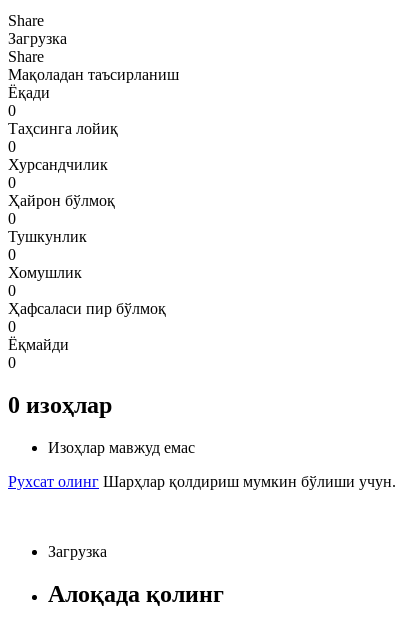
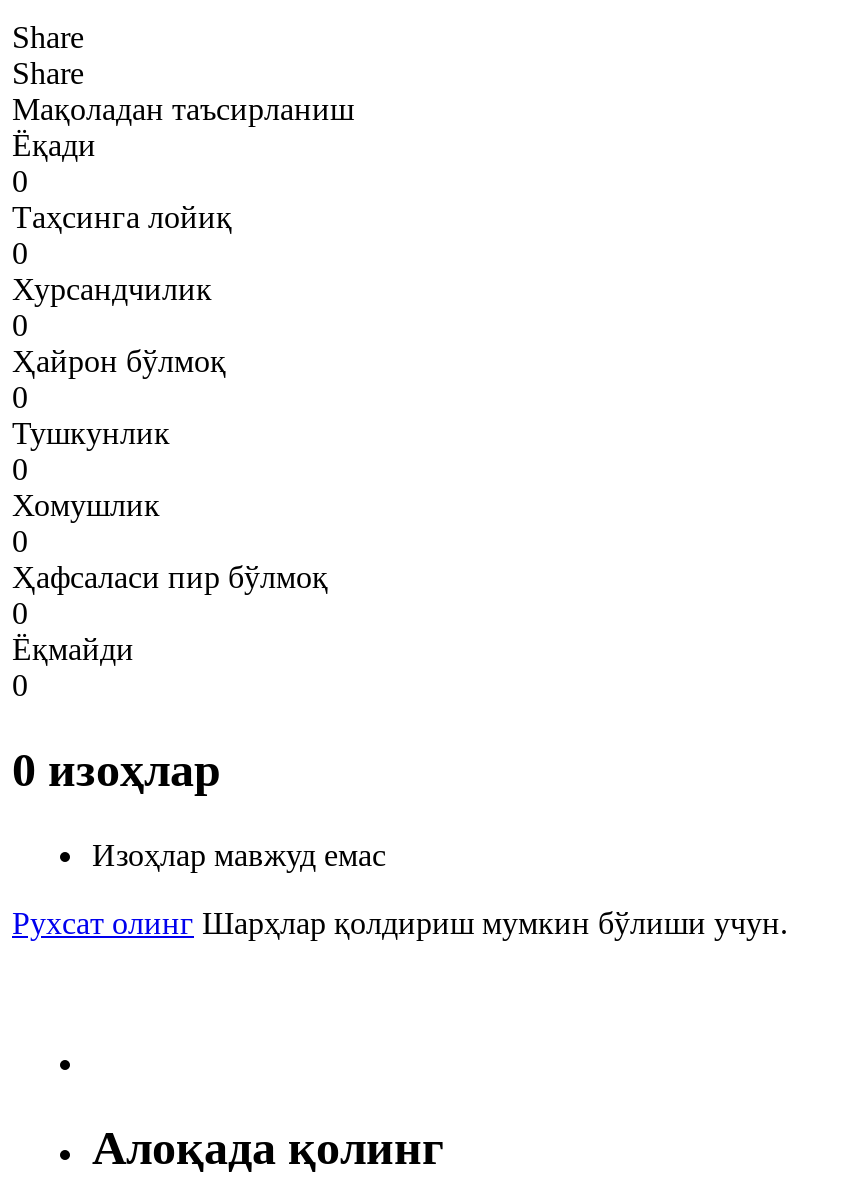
[8,30,67,47] Загрузка -> none
[48,543,107,560] Загрузка -> none

